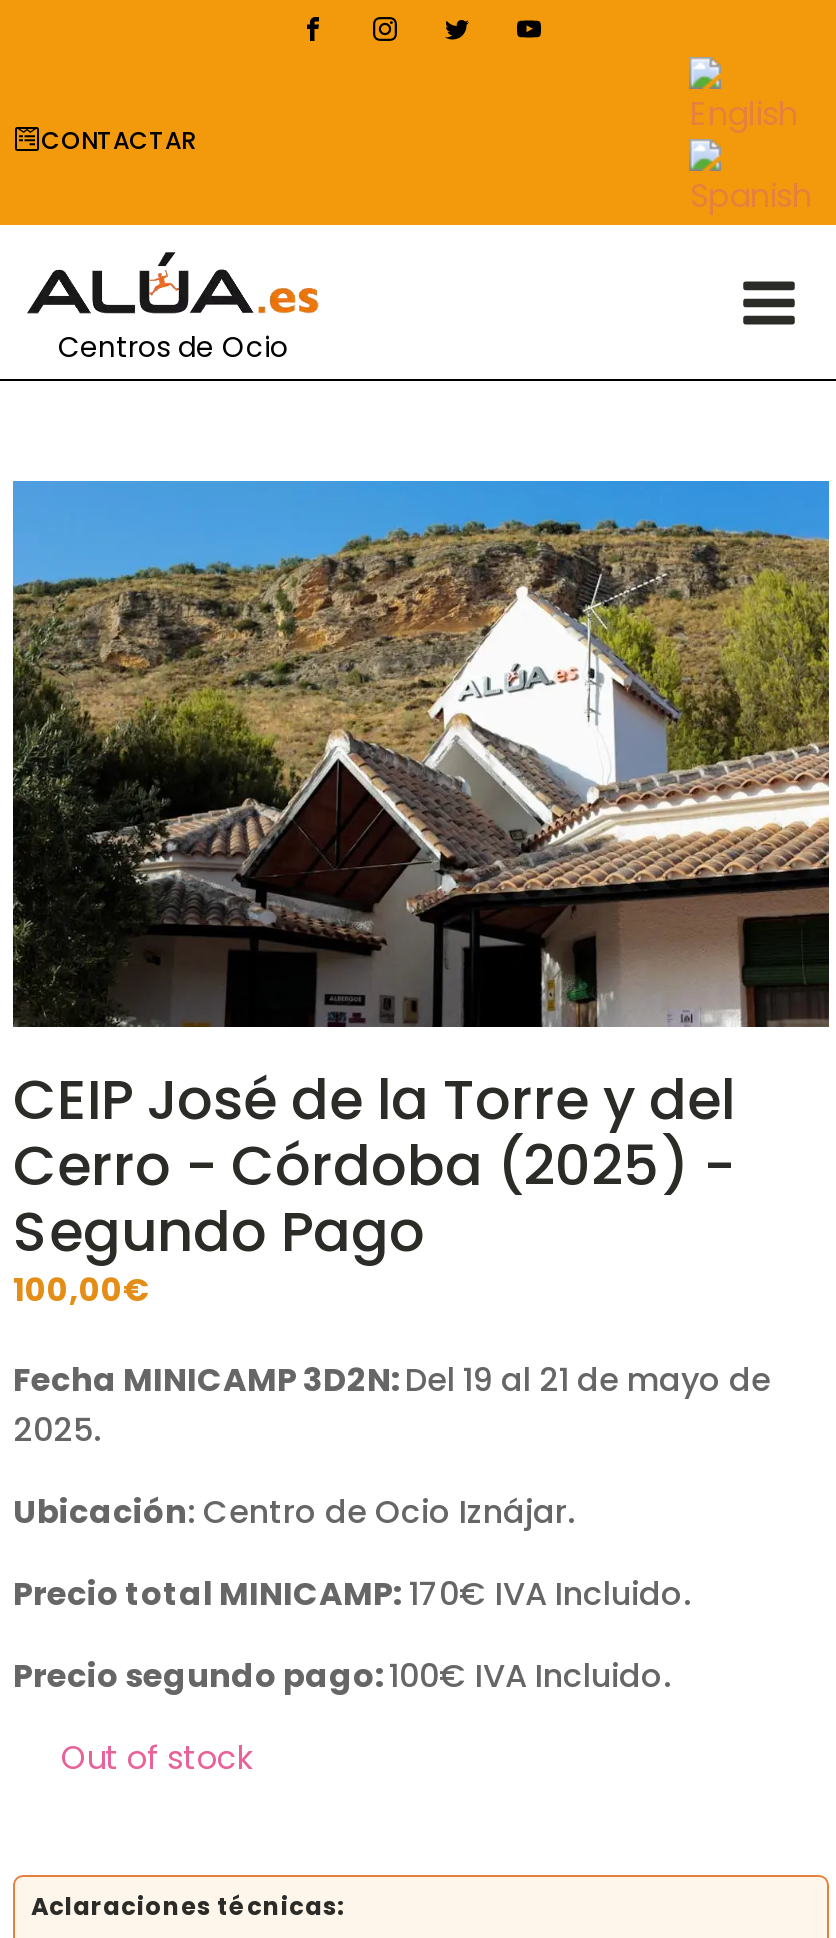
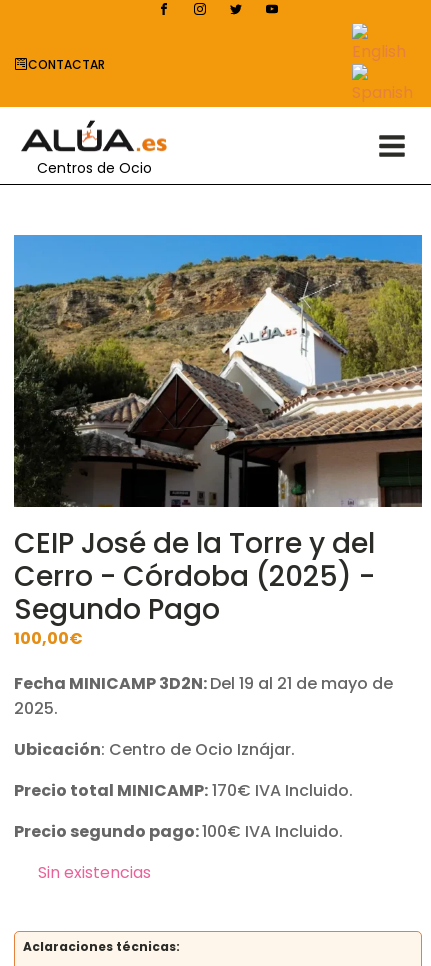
[61,1734,255,1780] Out of stock -> [38,861,151,884] Sin existencias

